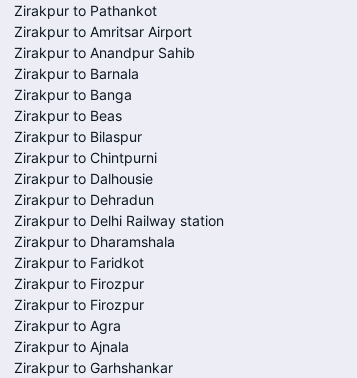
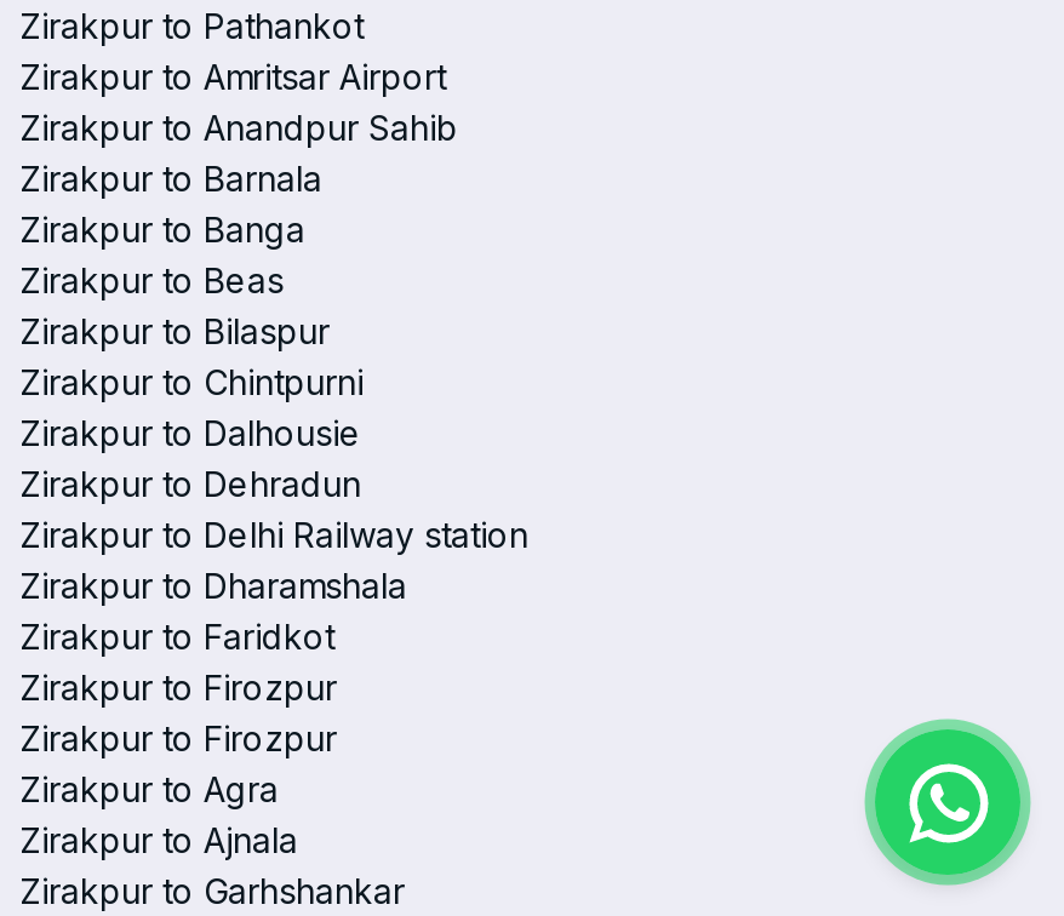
none -> [863,717,1032,889] [image]

